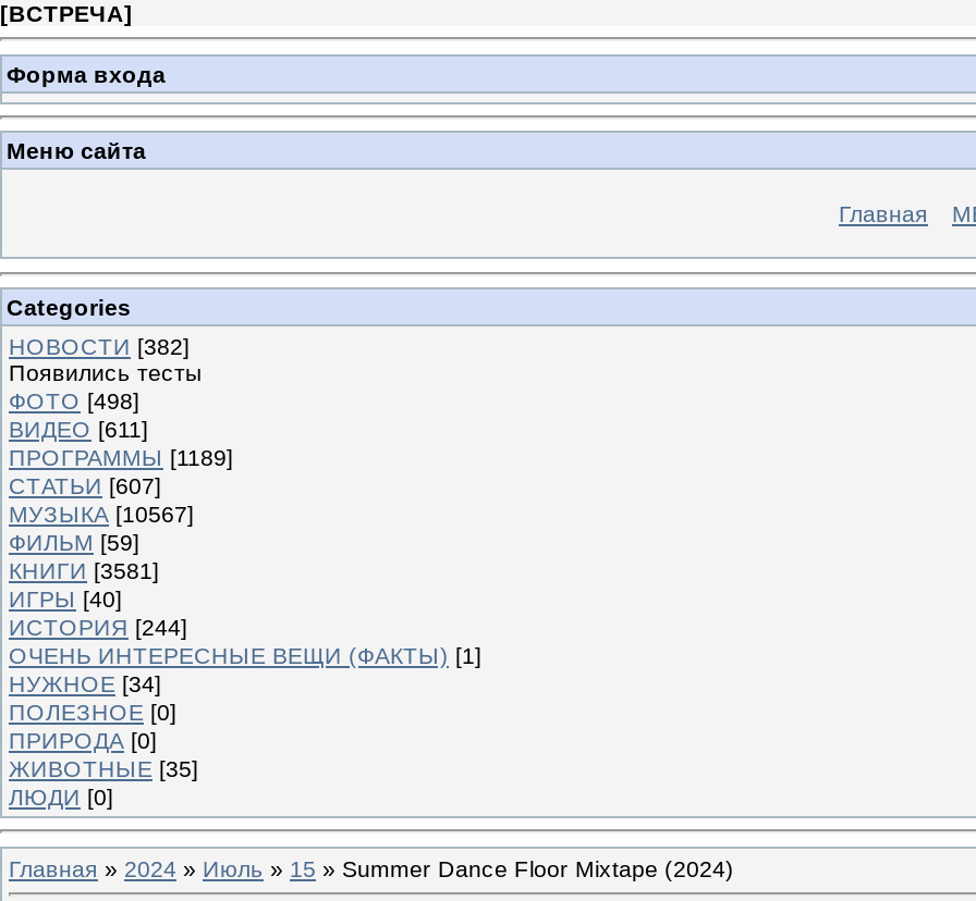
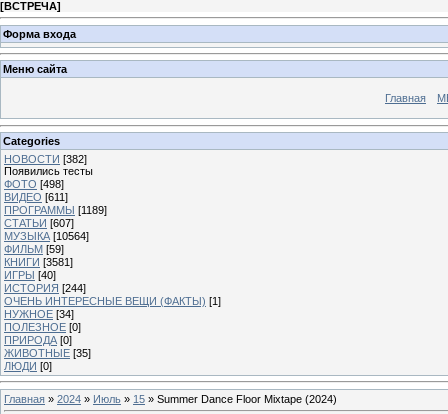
[9,501,194,527] МУЗЫКА [10567] -> [4,230,89,242] МУЗЫКА [10564]

